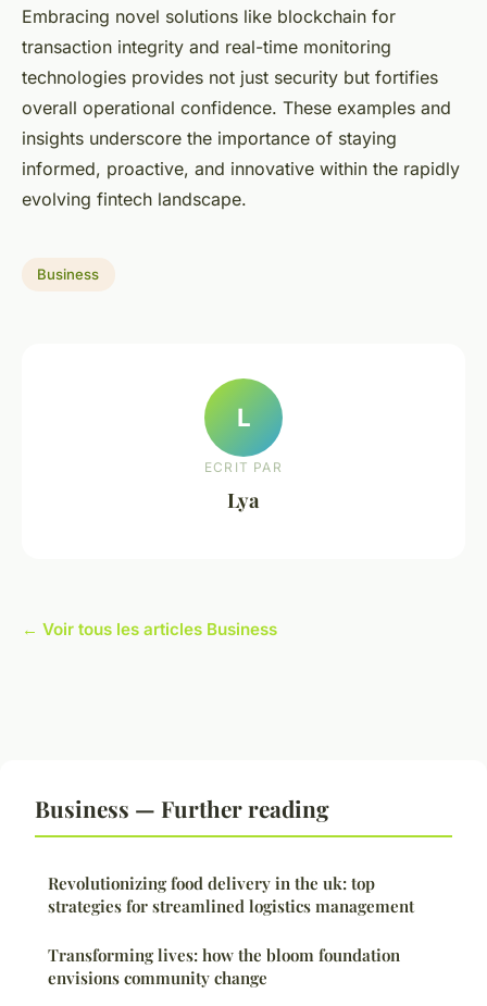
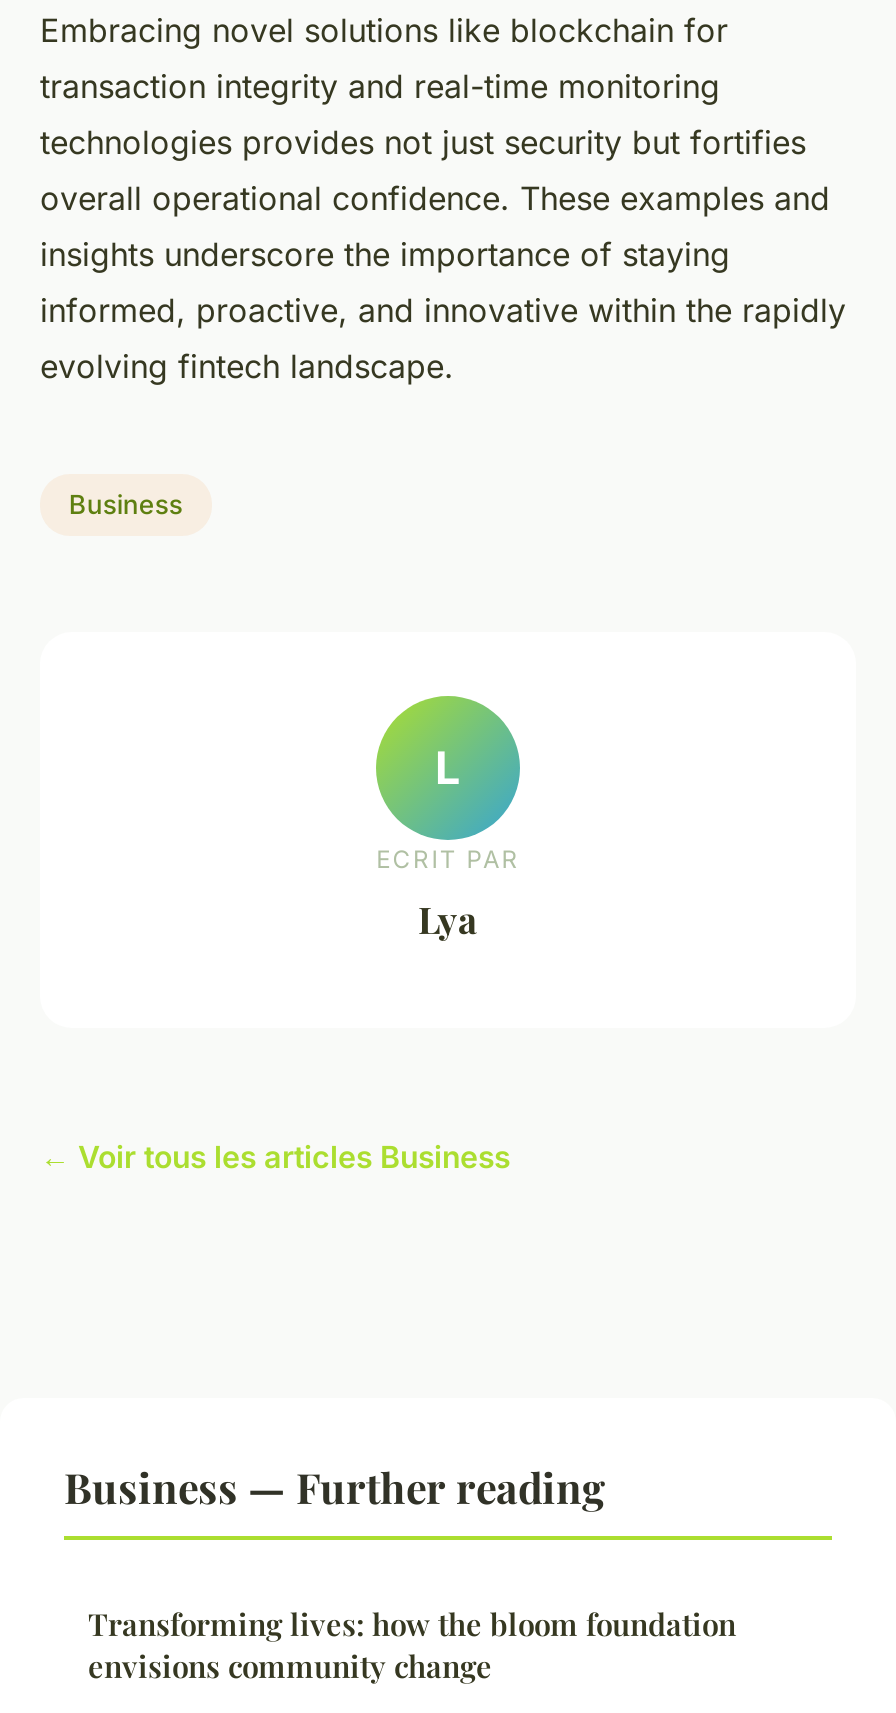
[48,872,414,916] Revolutionizing food delivery in the uk: top | strategies for streamlined logistics management -> none

